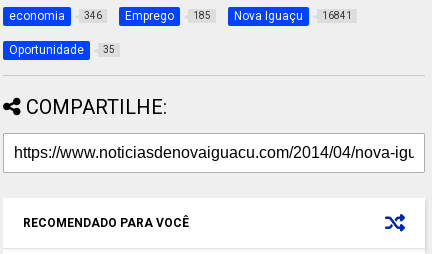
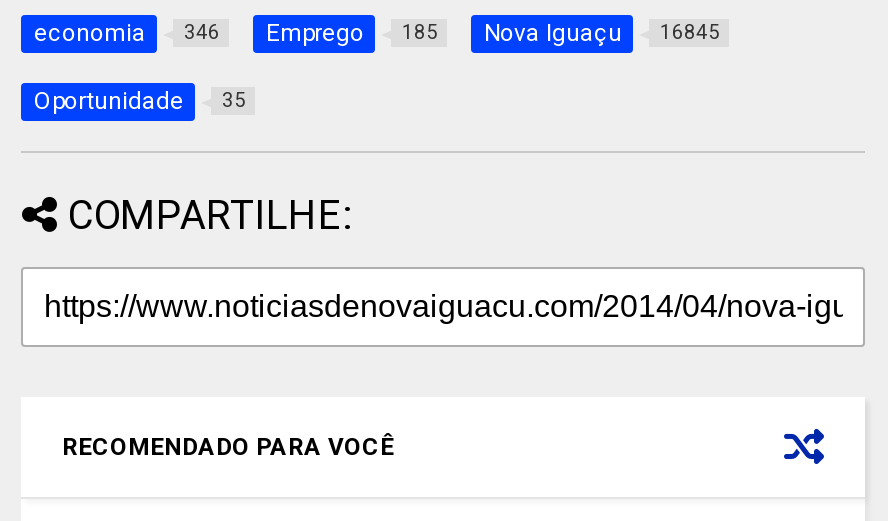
[234,8,352,22] Nova Iguaçu 16841 -> [484,18,720,46] Nova Iguaçu 16845

